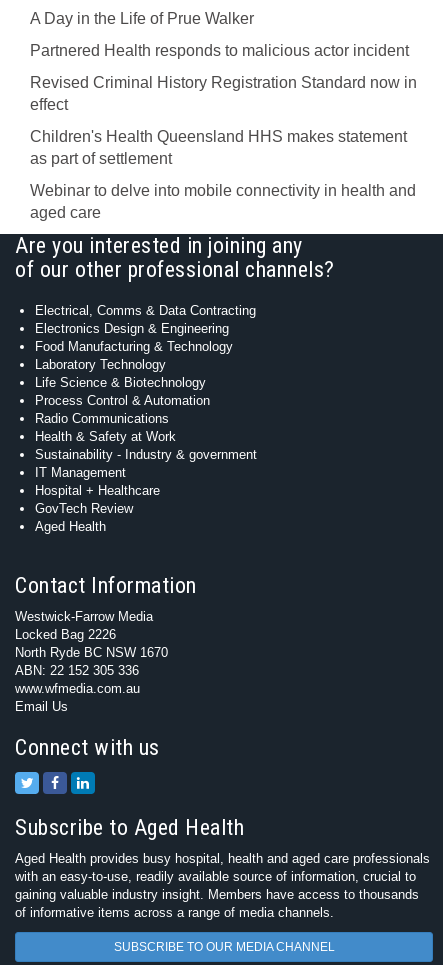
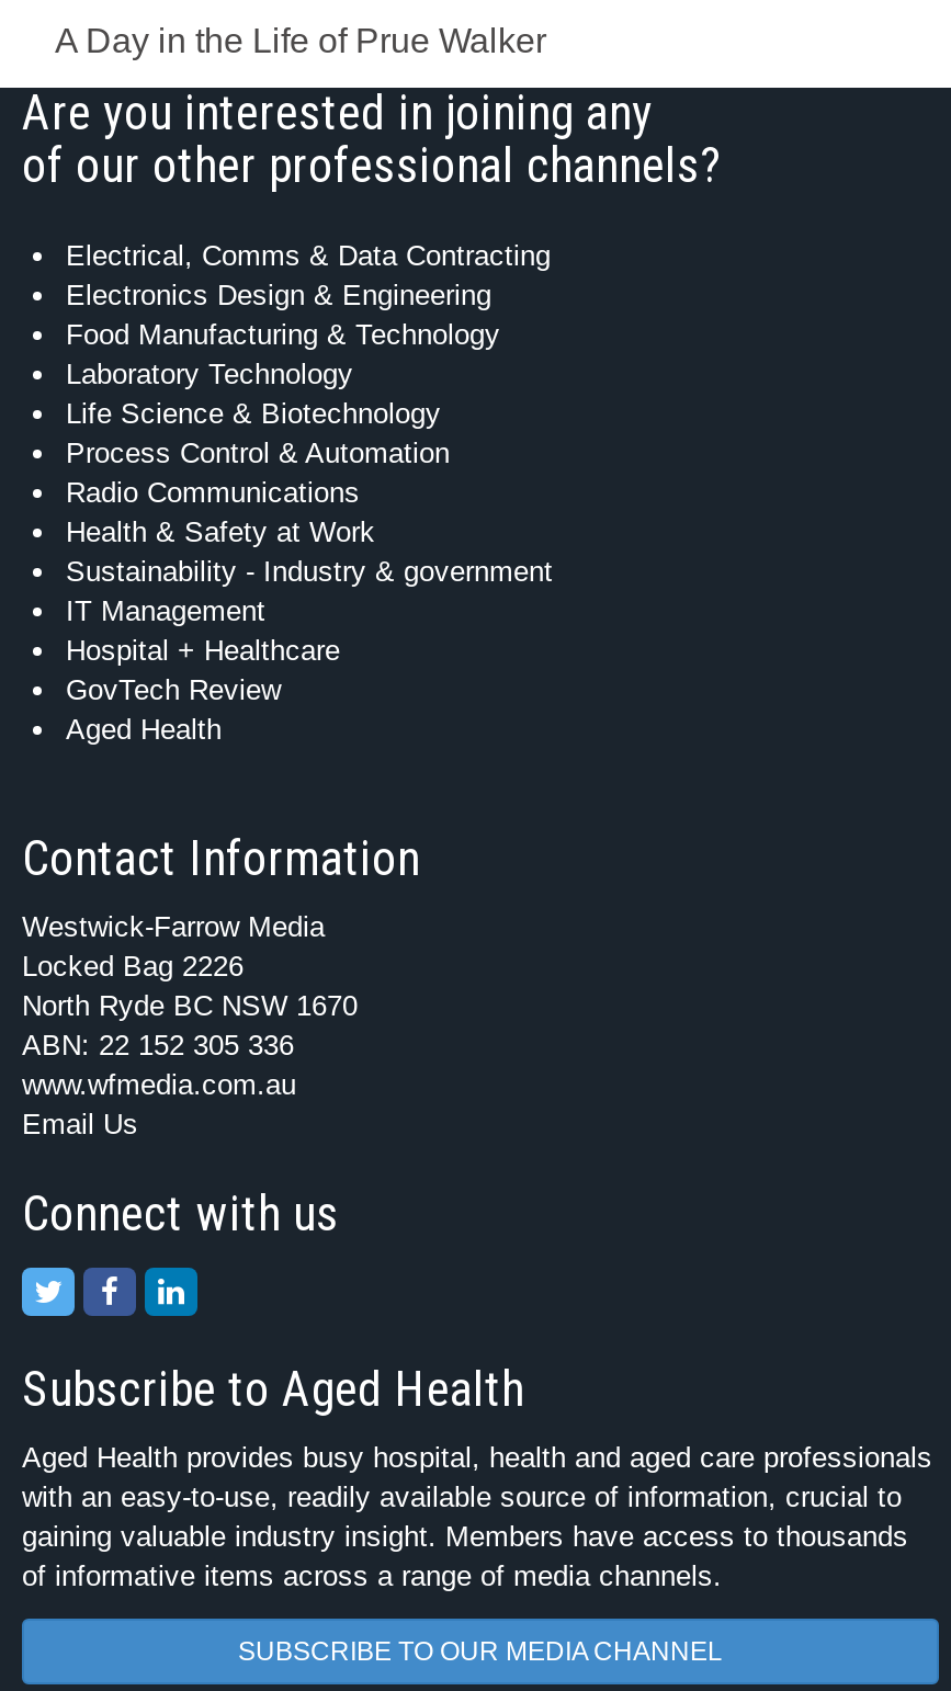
[30,42,417,221] Partnered Health responds to malicious actor incident | Revised Criminal History Registration Standard now in | effect | Children's Health Queensland HHS makes statement | as part of settlement | Webinar to delve into mobile connectivity in health and | aged care -> none

